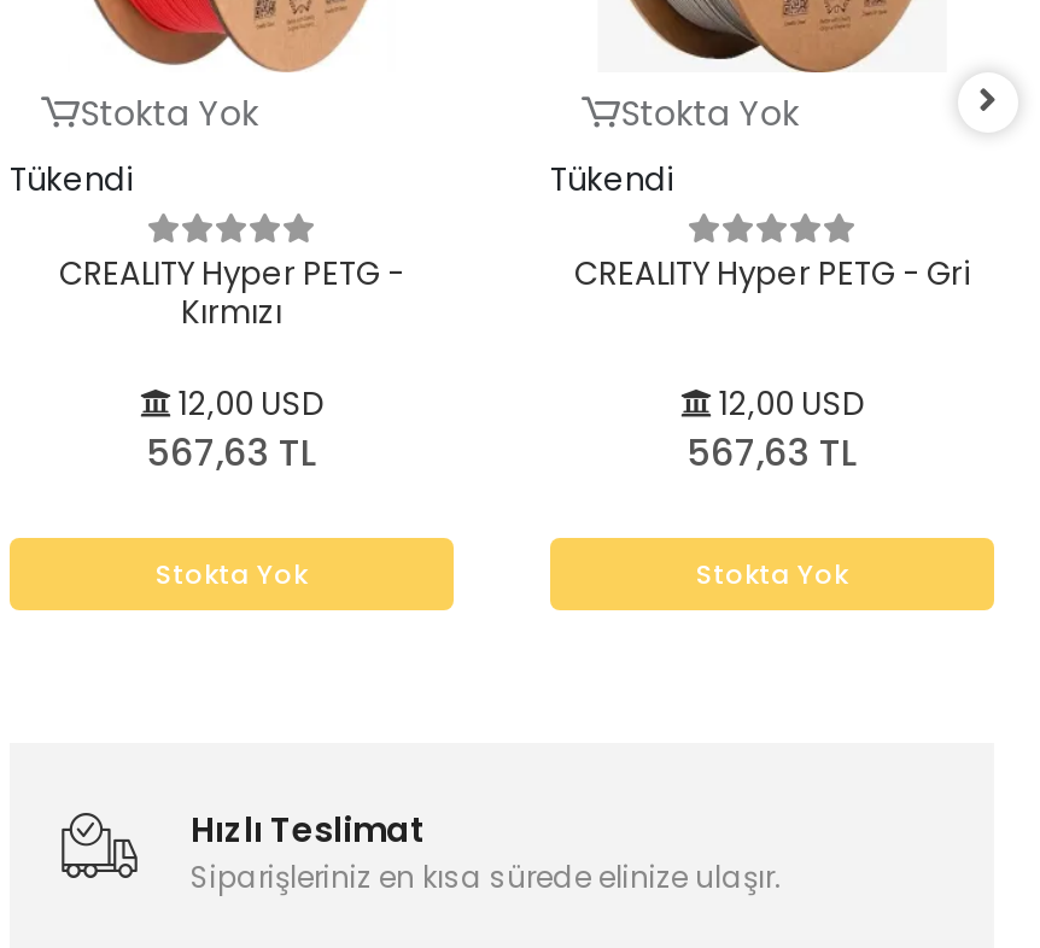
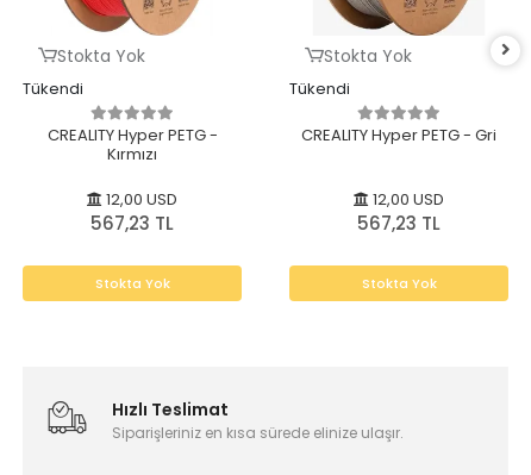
[146,427,317,477] 567,63 TL -> [90,211,174,236] 567,23 TL
[686,427,858,477] 567,63 TL -> [357,211,441,236] 567,23 TL

